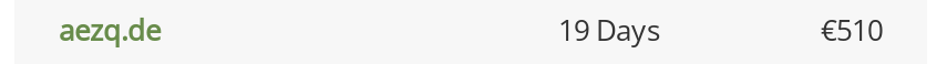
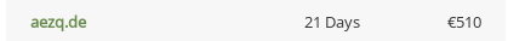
[558,10,660,50] 19 Days -> [304,11,359,33] 21 Days

